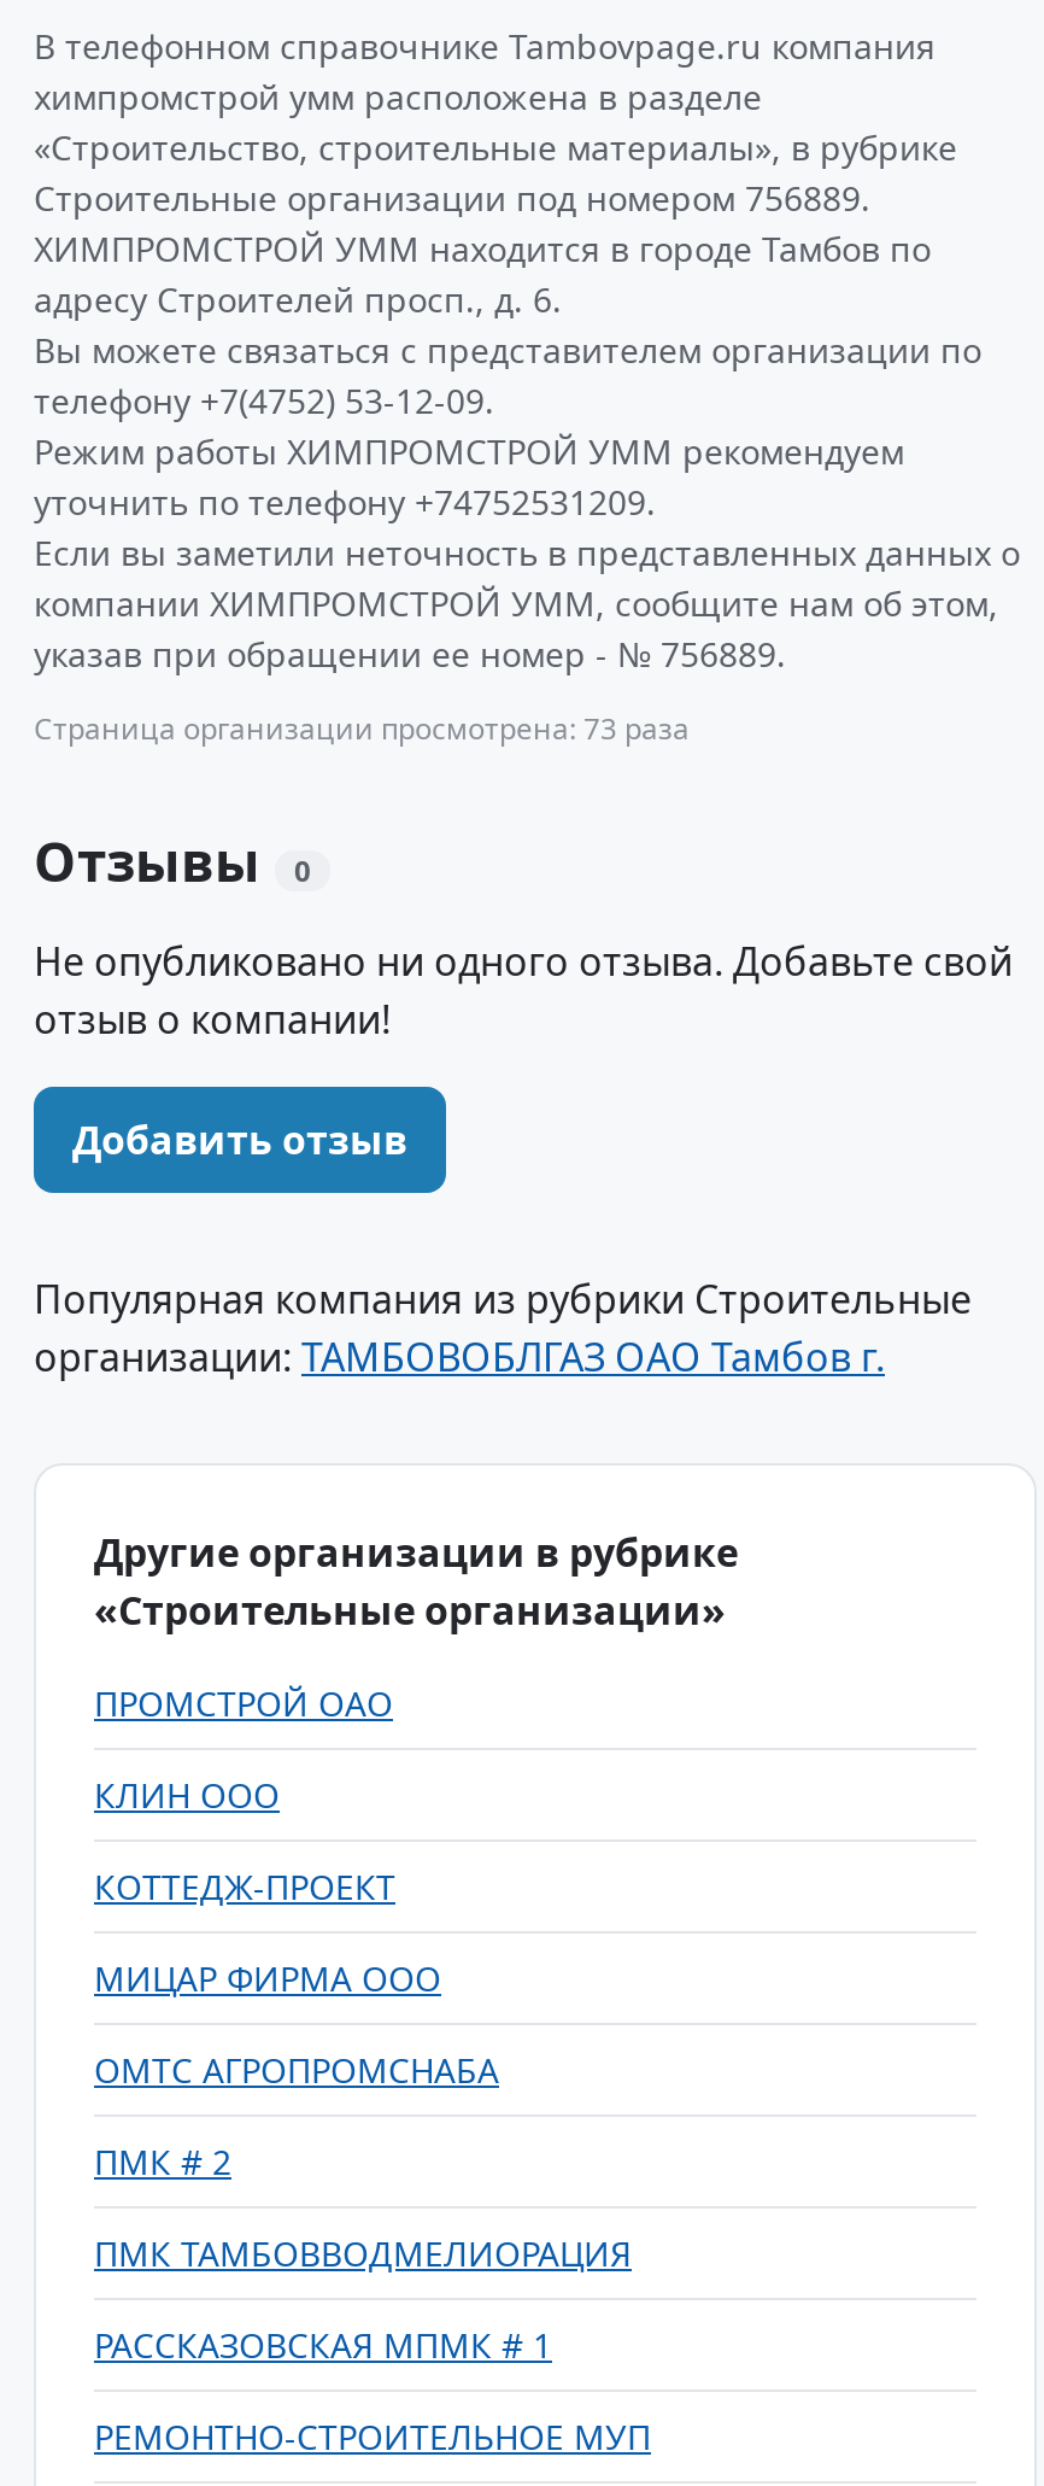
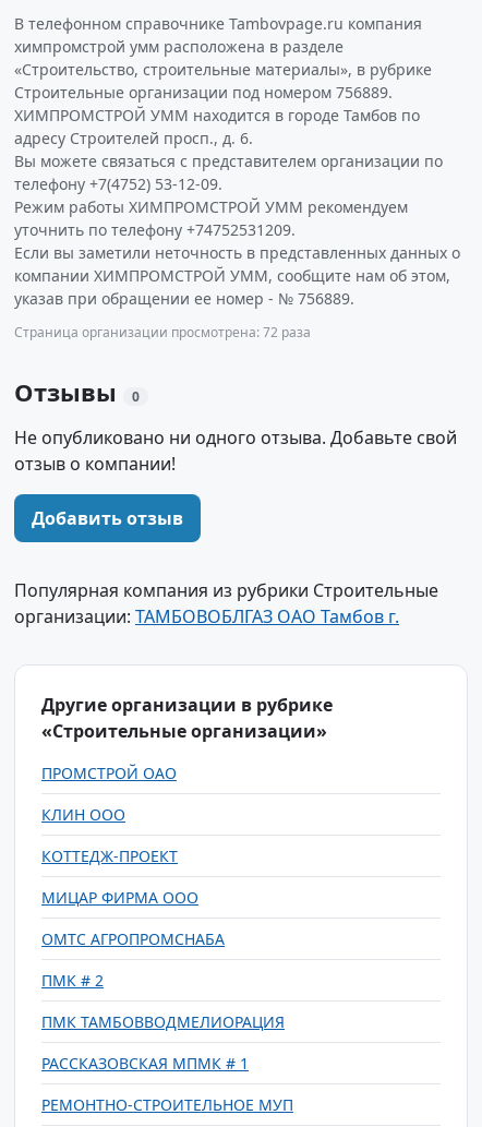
[34,708,690,749] Страница организации просмотрена: 73 раза -> [14,323,311,341] Страница организации просмотрена: 72 раза

